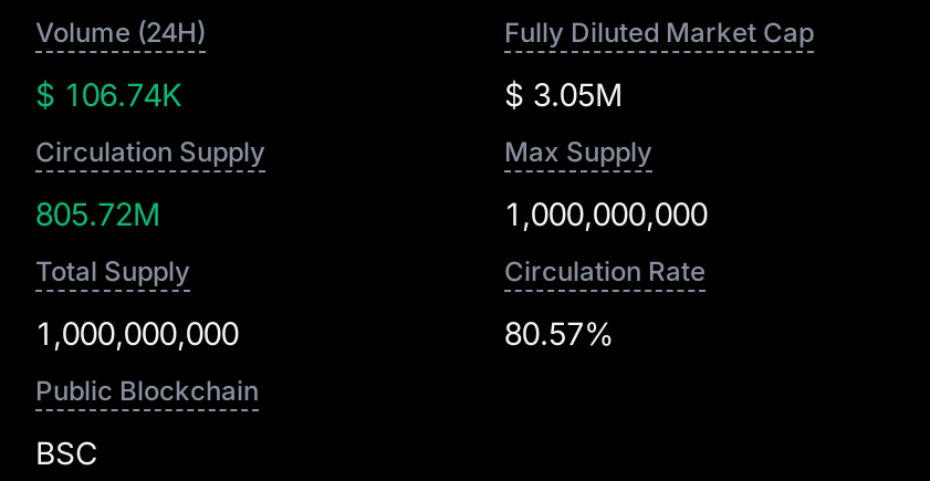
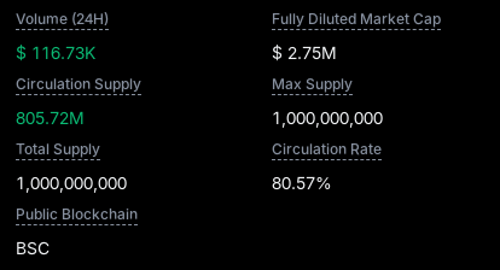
[35,75,181,113] $ 106.74K -> [16,42,95,63] $ 116.73K
[504,75,624,113] $ 3.05M -> [272,42,337,63] $ 2.75M

